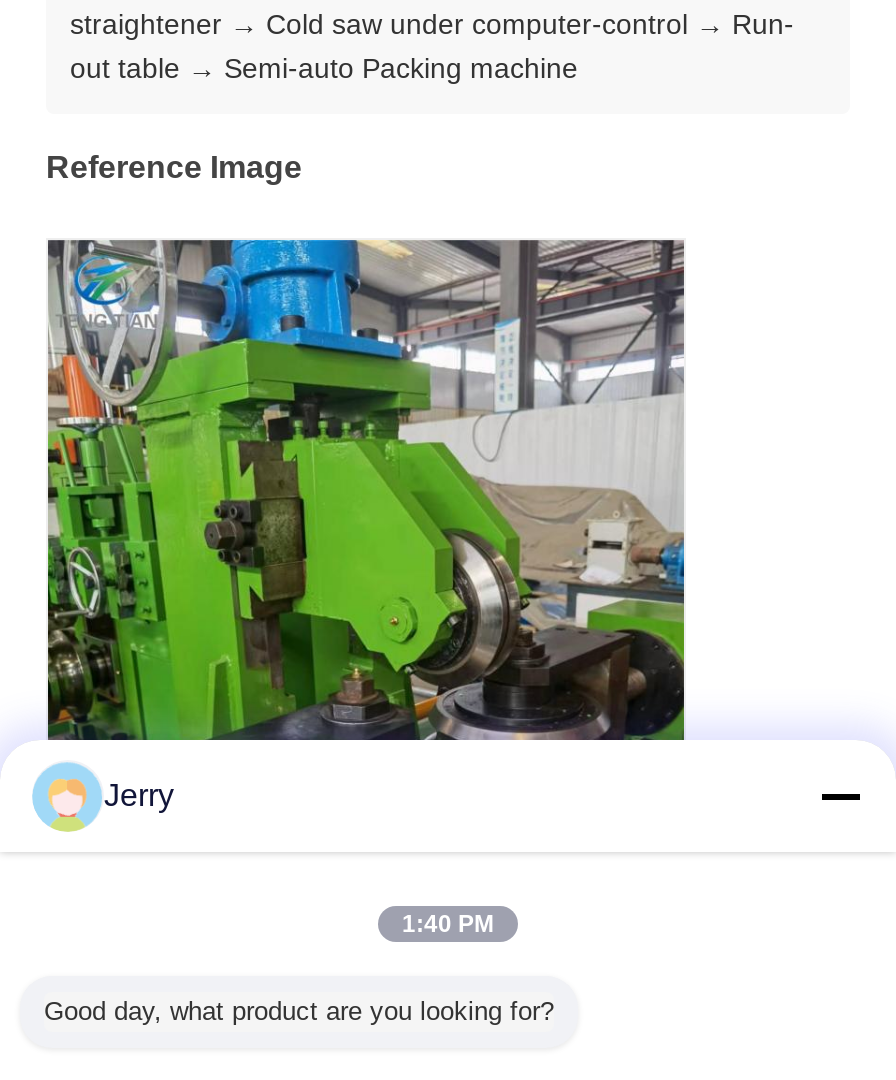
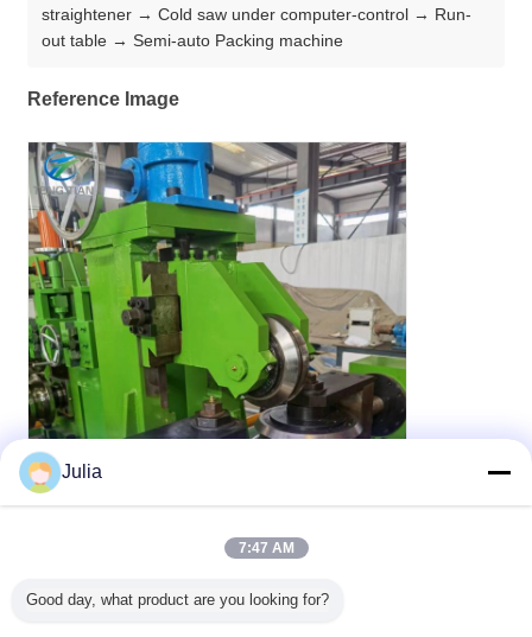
[104,778,174,812] Jerry -> [62,461,102,482] Julia
[402,910,494,938] 1:40 PM -> [238,540,294,556] 7:47 AM

